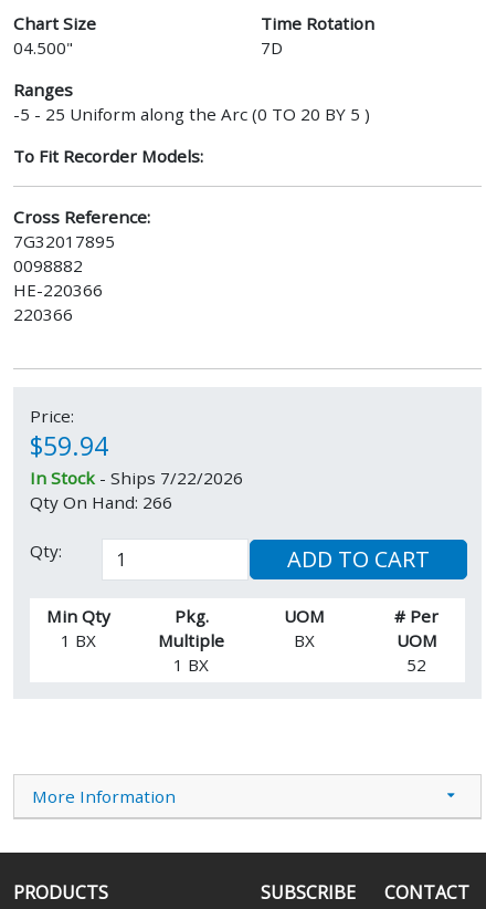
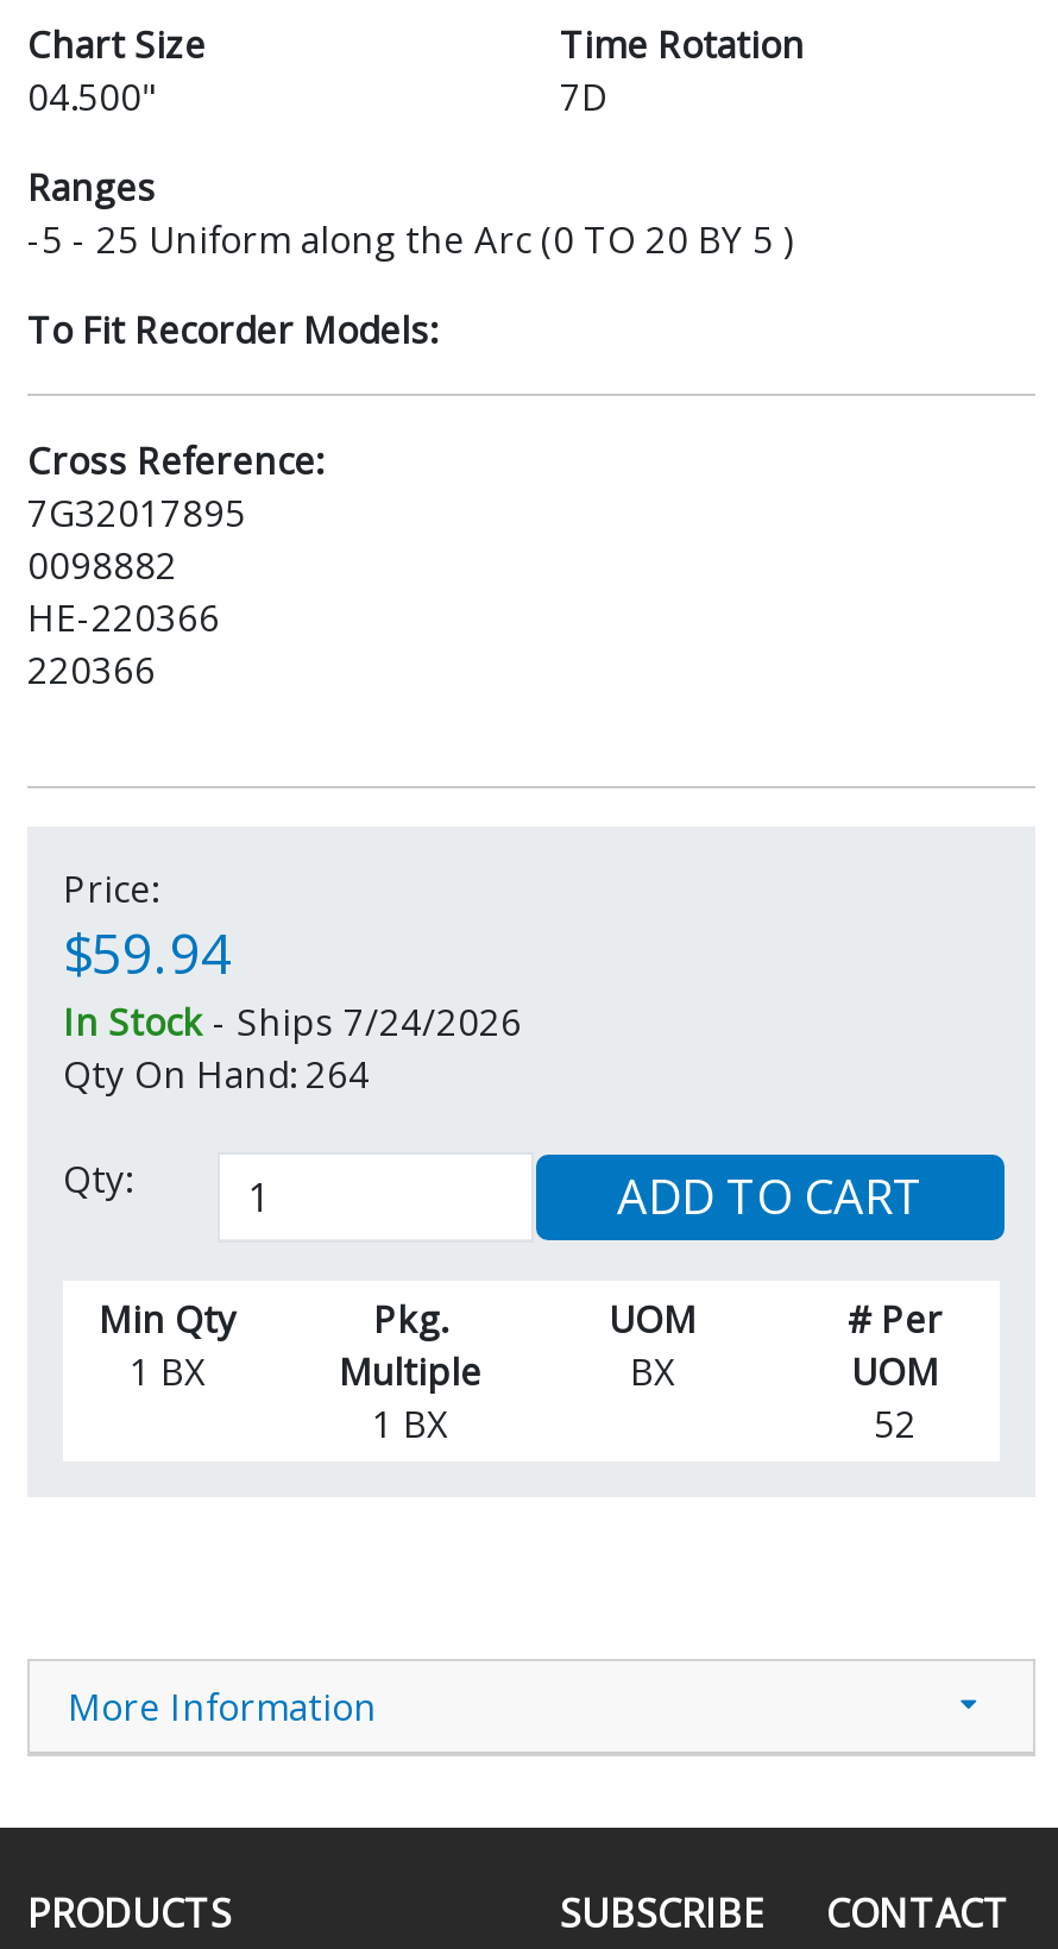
[30,466,243,488] In Stock - Ships 7/22/2026 -> [63,997,522,1044] In Stock - Ships 7/24/2026
[30,491,172,513] Qty On Hand: 266 -> [63,1049,370,1097] Qty On Hand: 264

